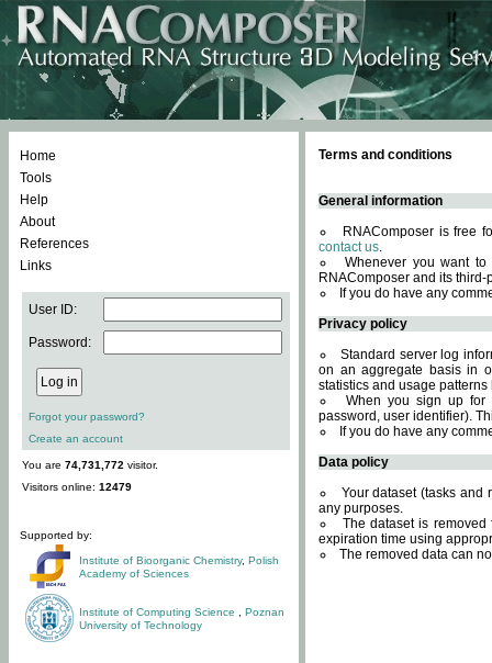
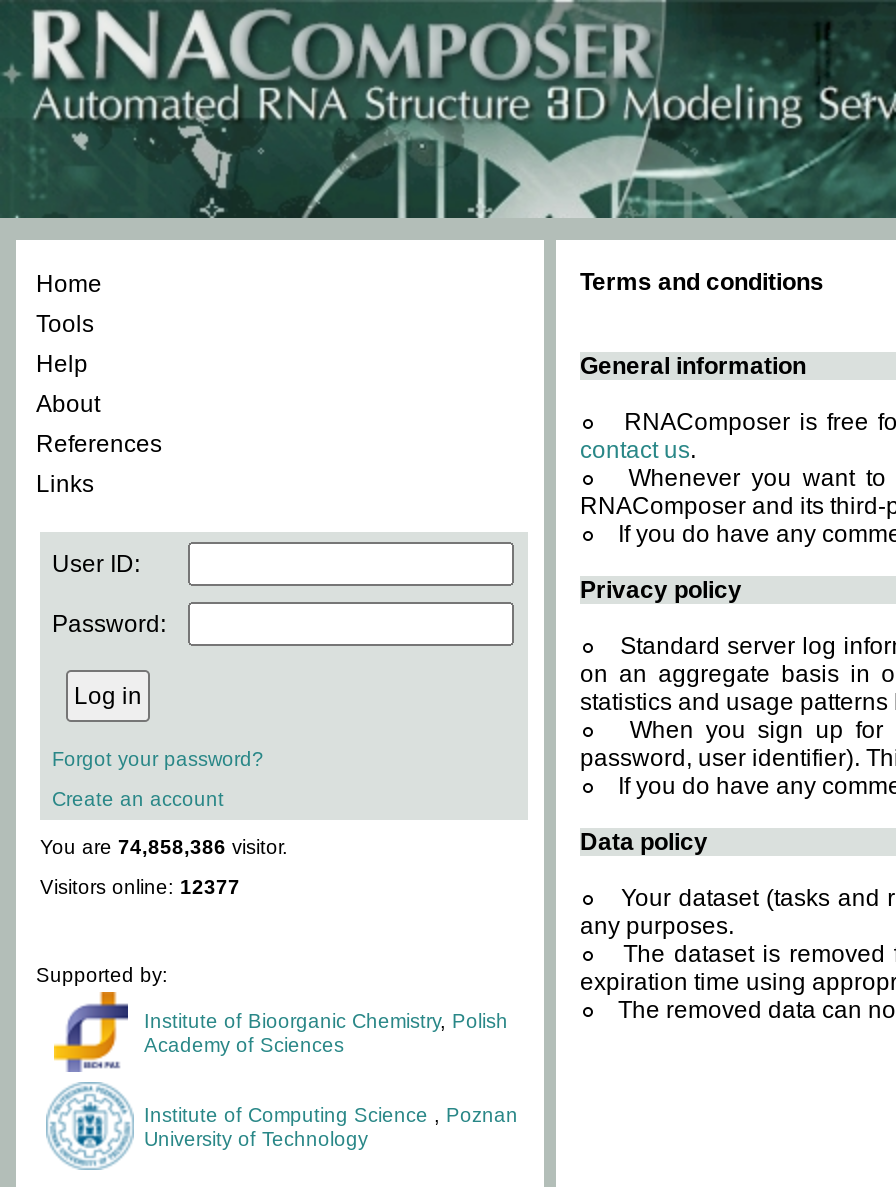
[22,459,158,471] You are 74,731,772 visitor. -> [40,836,288,858] You are 74,858,386 visitor.
[22,481,132,493] Visitors online: 12479 -> [40,876,240,898] Visitors online: 12377

